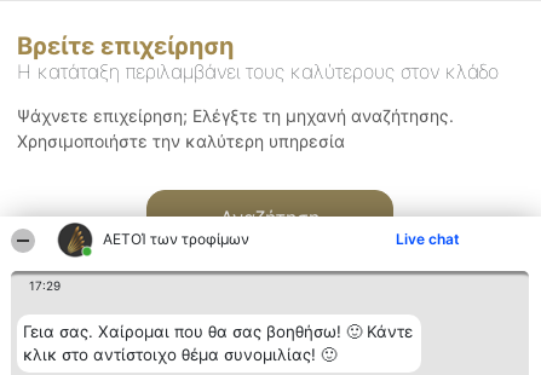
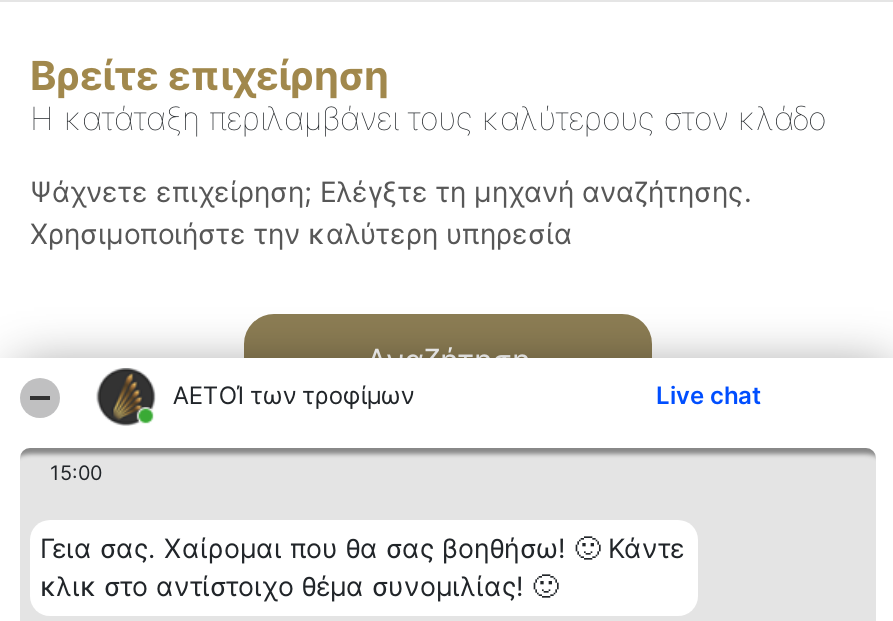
[29,278,61,293] 17:29 -> [50,460,102,484] 15:00

